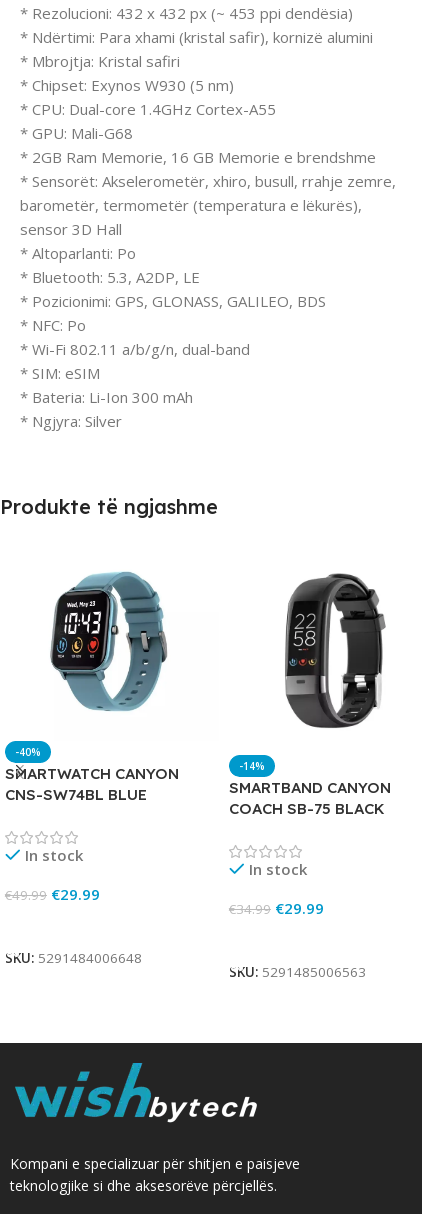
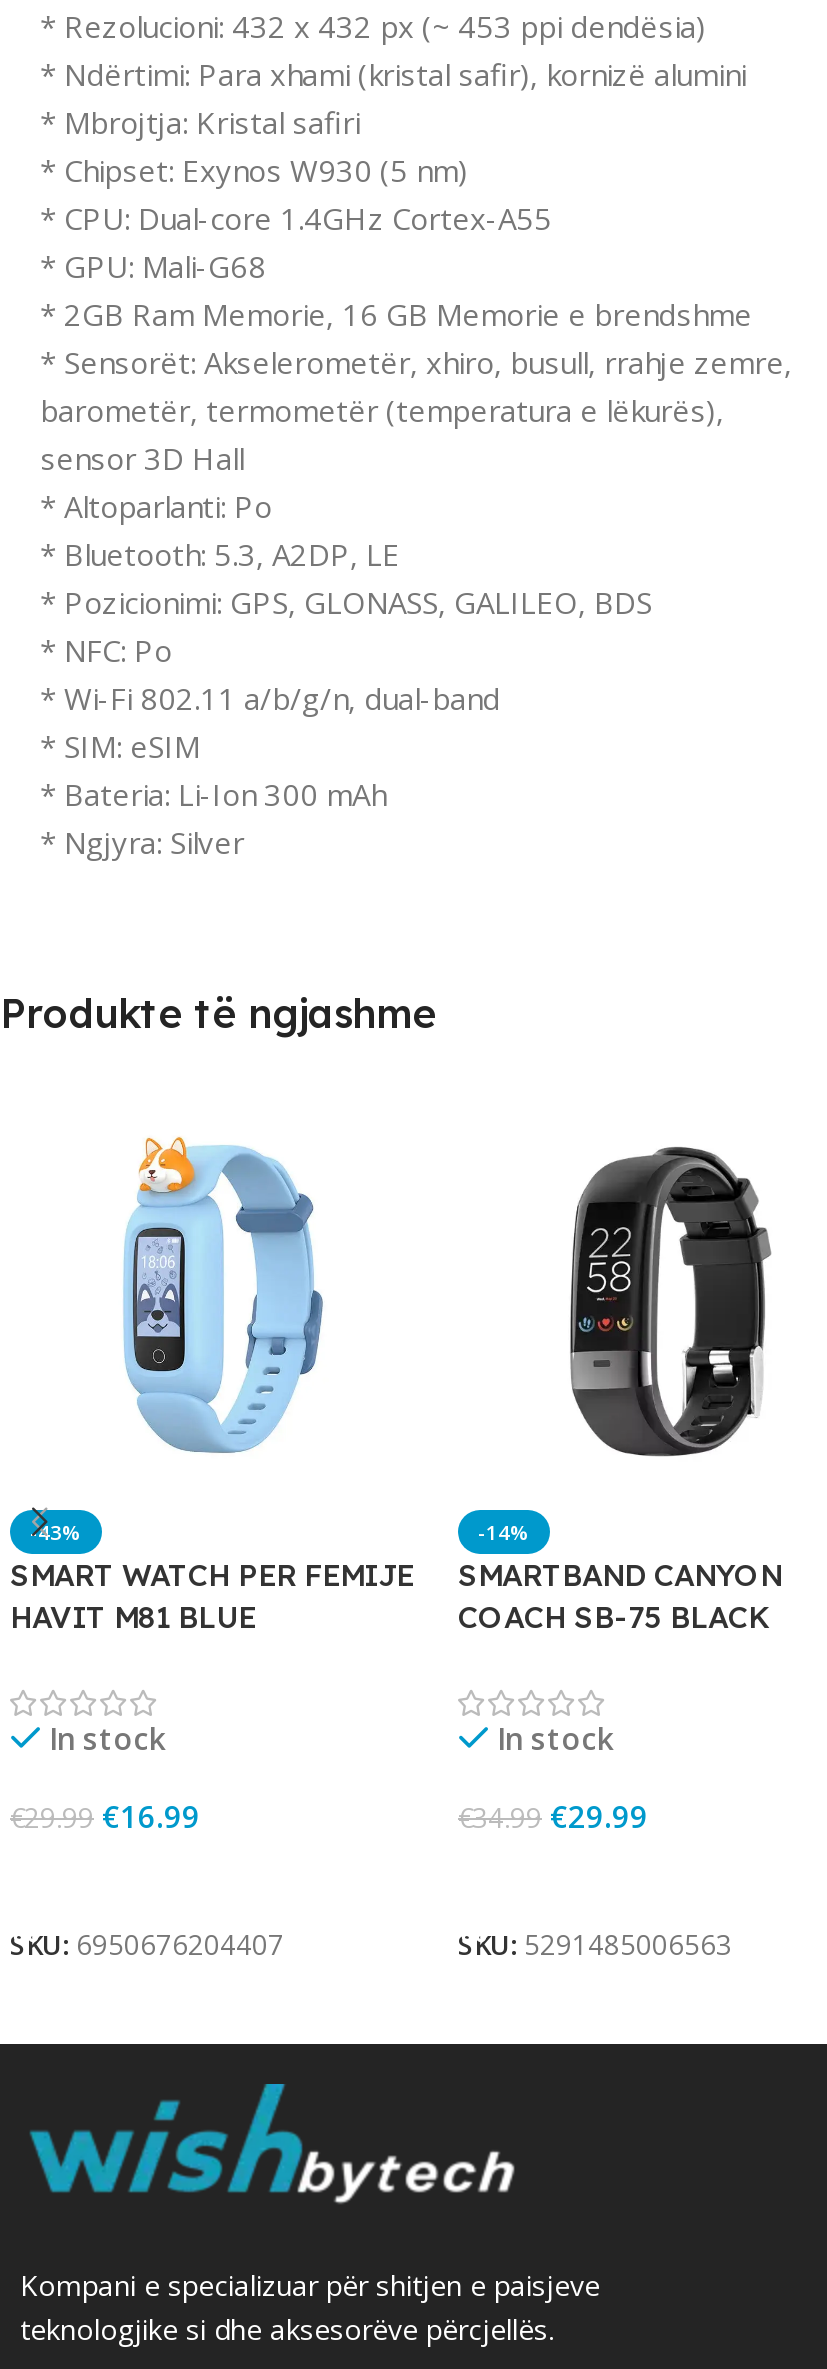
[5,569,179,804] [image] | -40% | SMARTWATCH CANYON | CNS-SW74BL BLUE -> [10,1136,414,1637] [image] | -43% | SMART WATCH PER FEMIJE | HAVIT M81 BLUE
[5,884,100,904] €49.99 €29.99 -> [10,1797,200,1837] €29.99 €16.99
[5,949,142,967] SKU: 5291484006648 -> [10,1927,284,1963] SKU: 6950676204407

